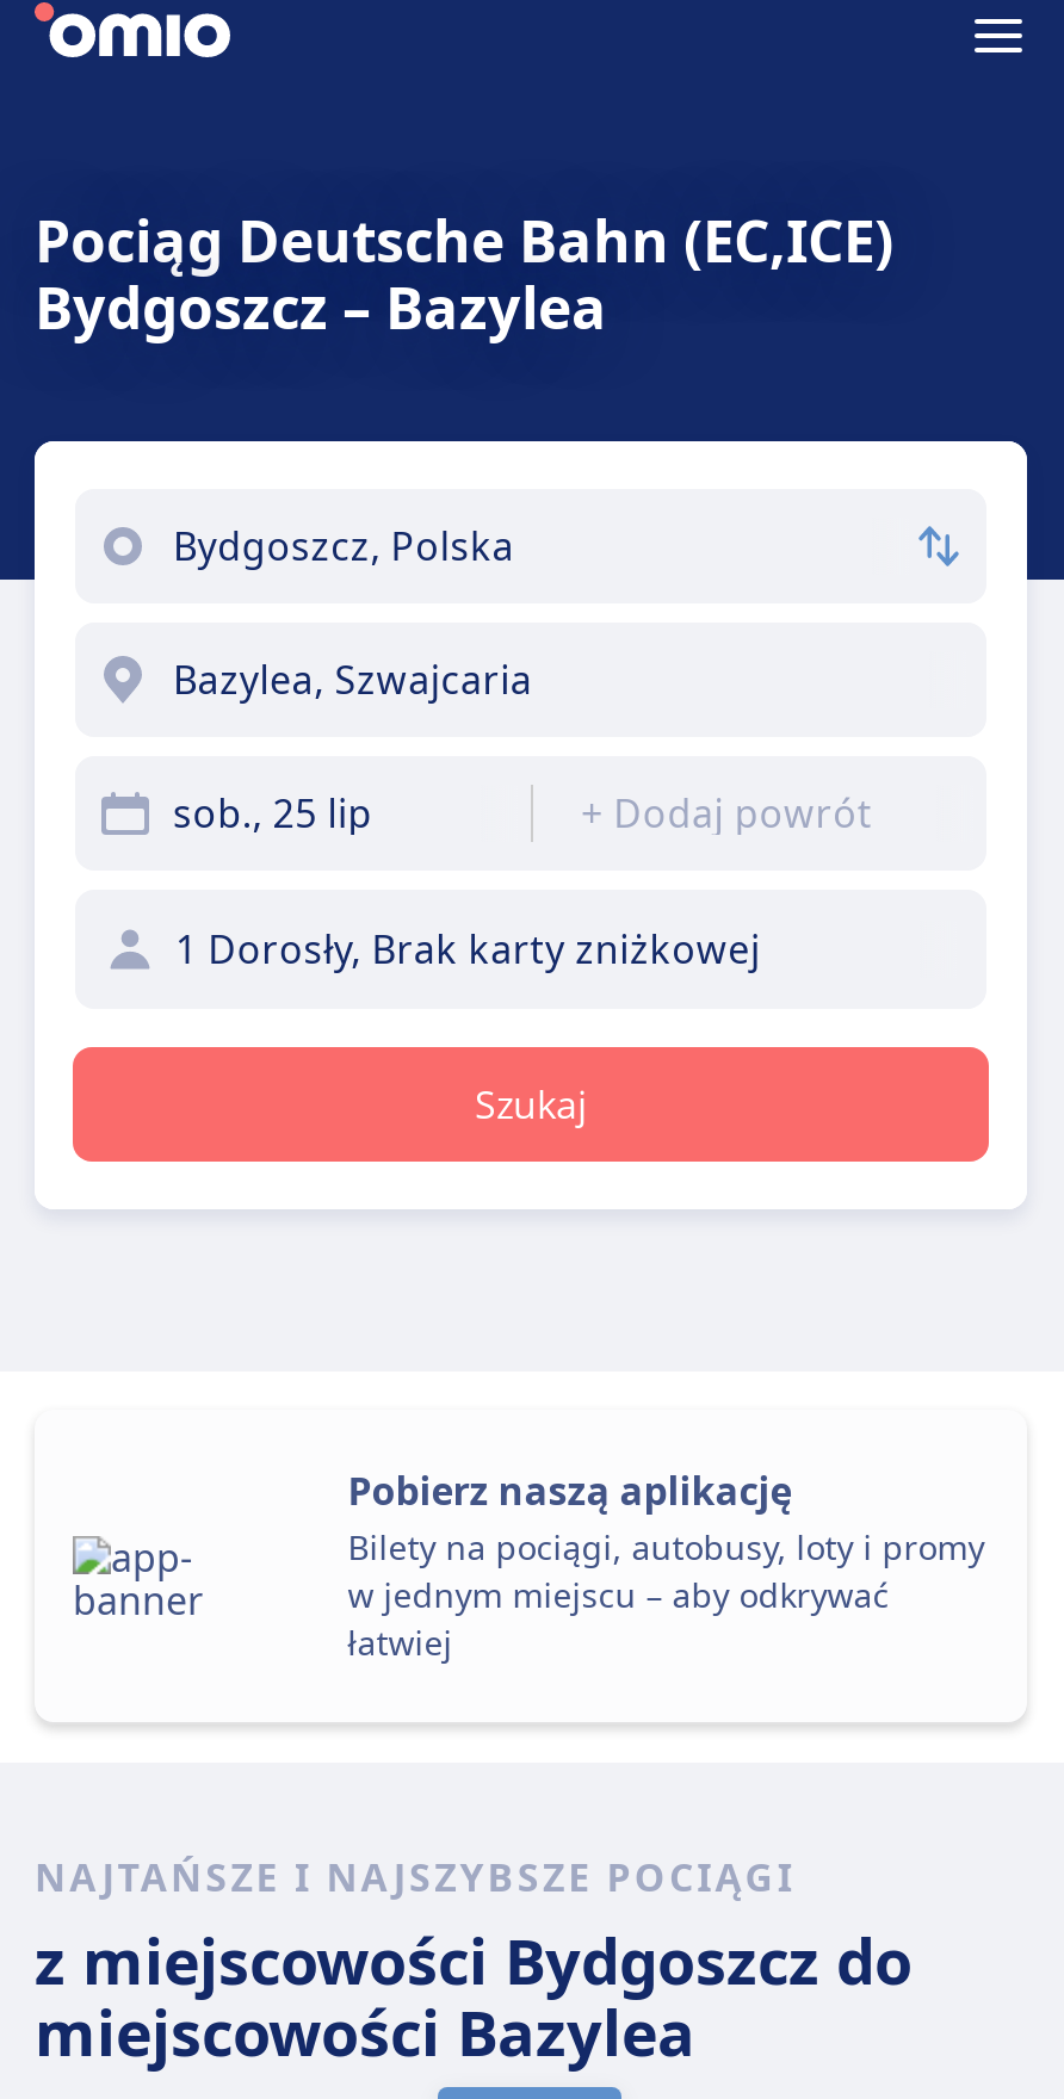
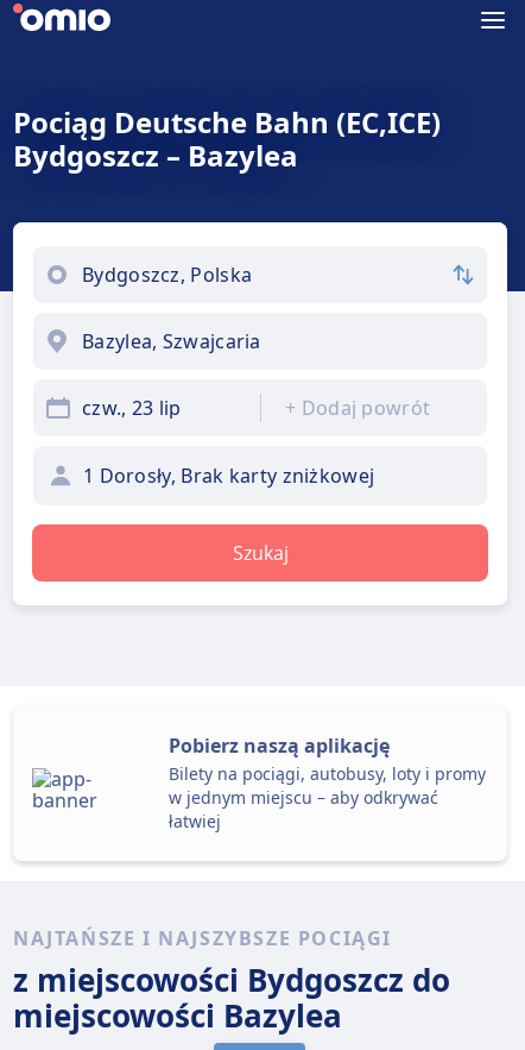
[173,787,372,840] sob., 25 lip -> [82,395,181,421] czw., 23 lip

